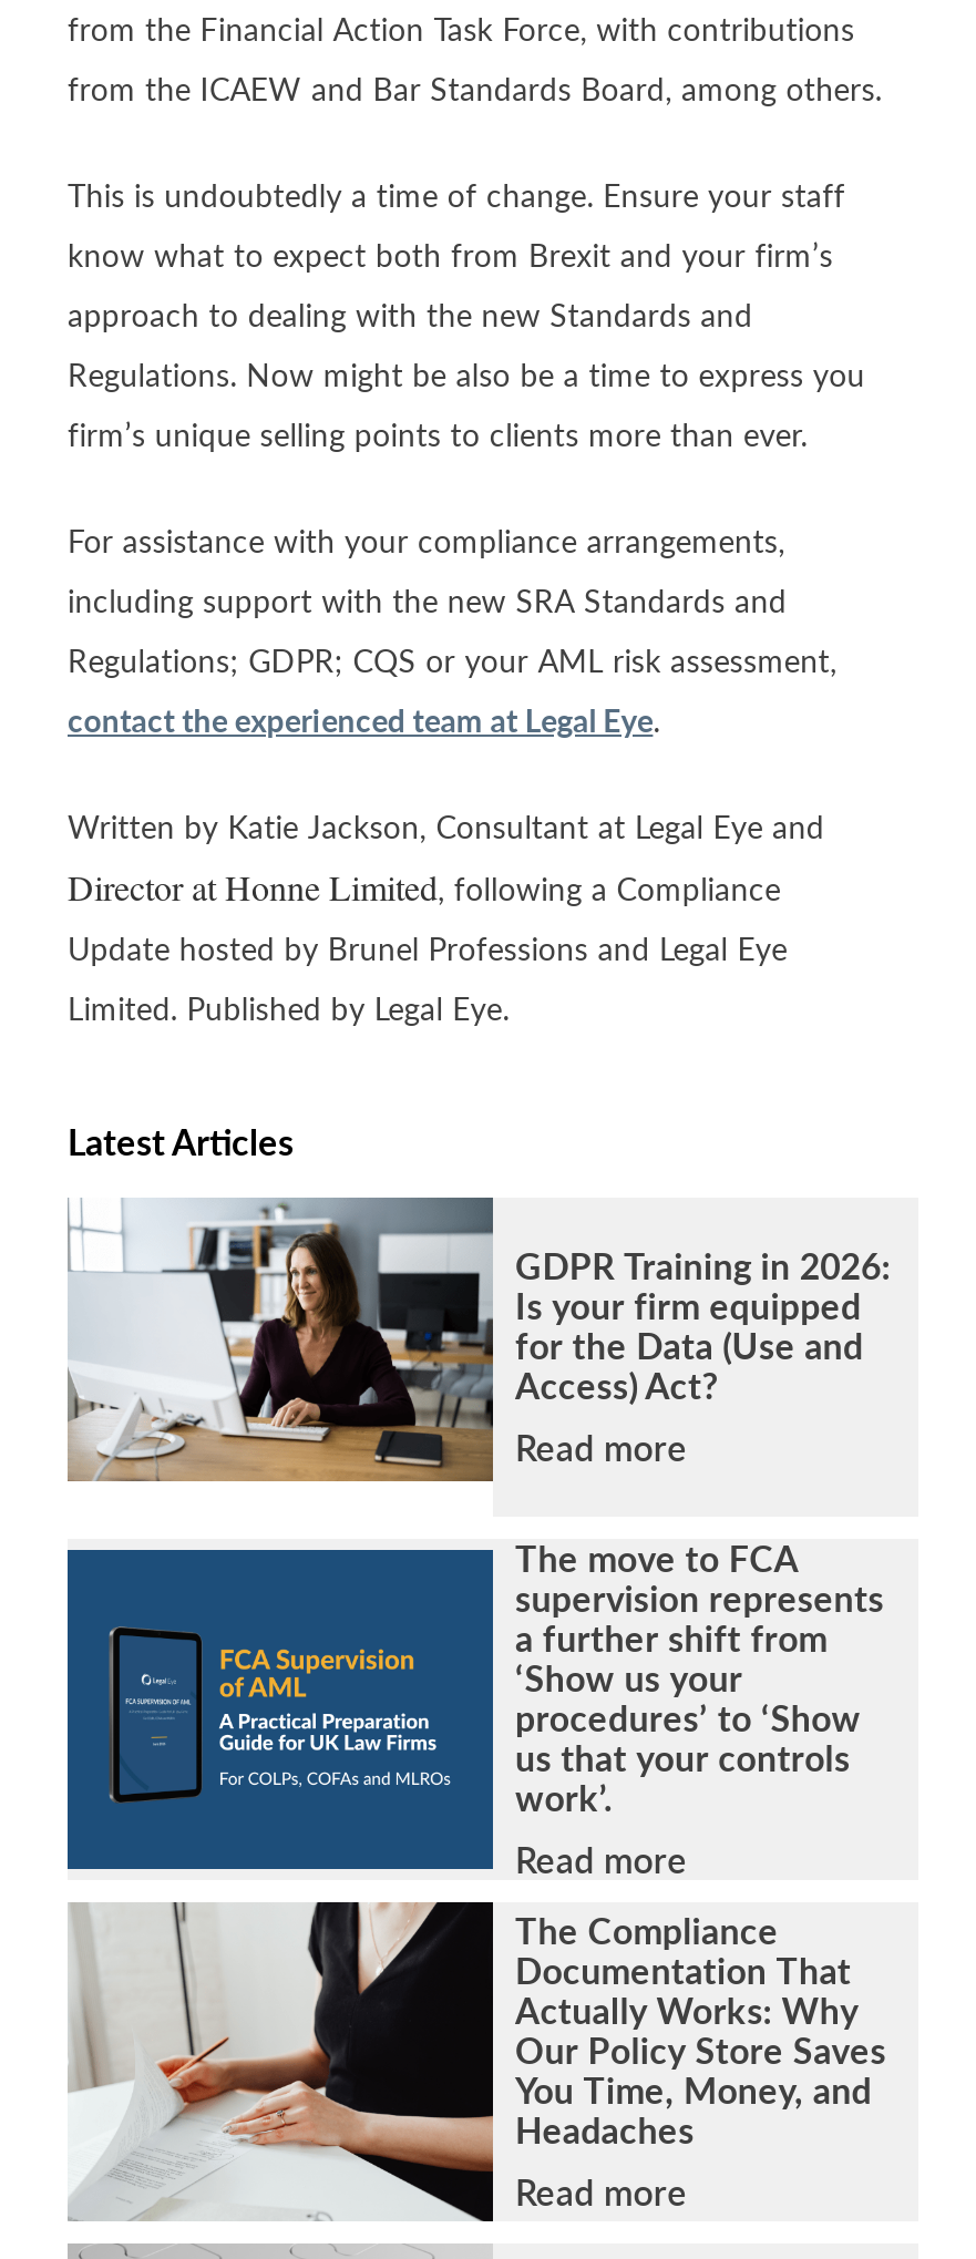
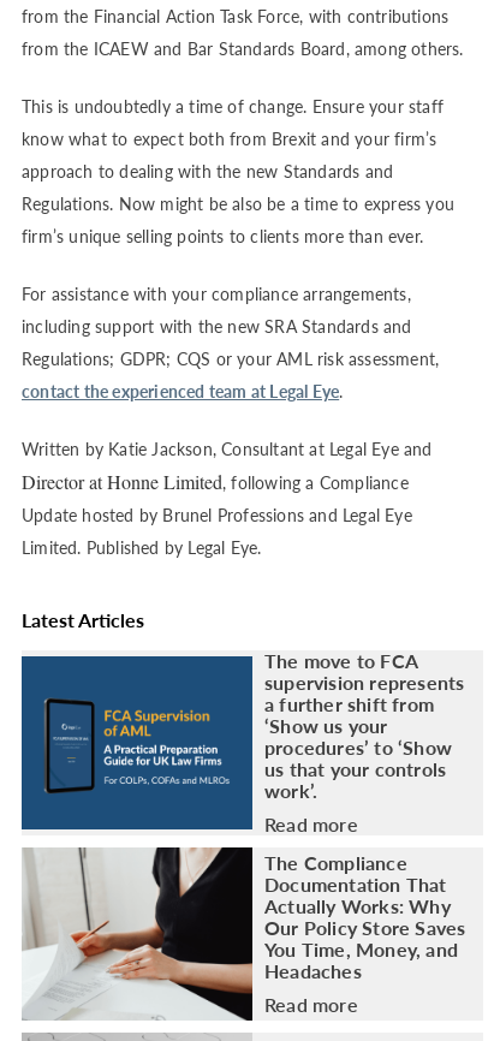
[68,1195,890,1483] [image] | GDPR Training in 2026: | Is your firm equipped | for the Data (Use and | Access) Act? | Read more -> none

